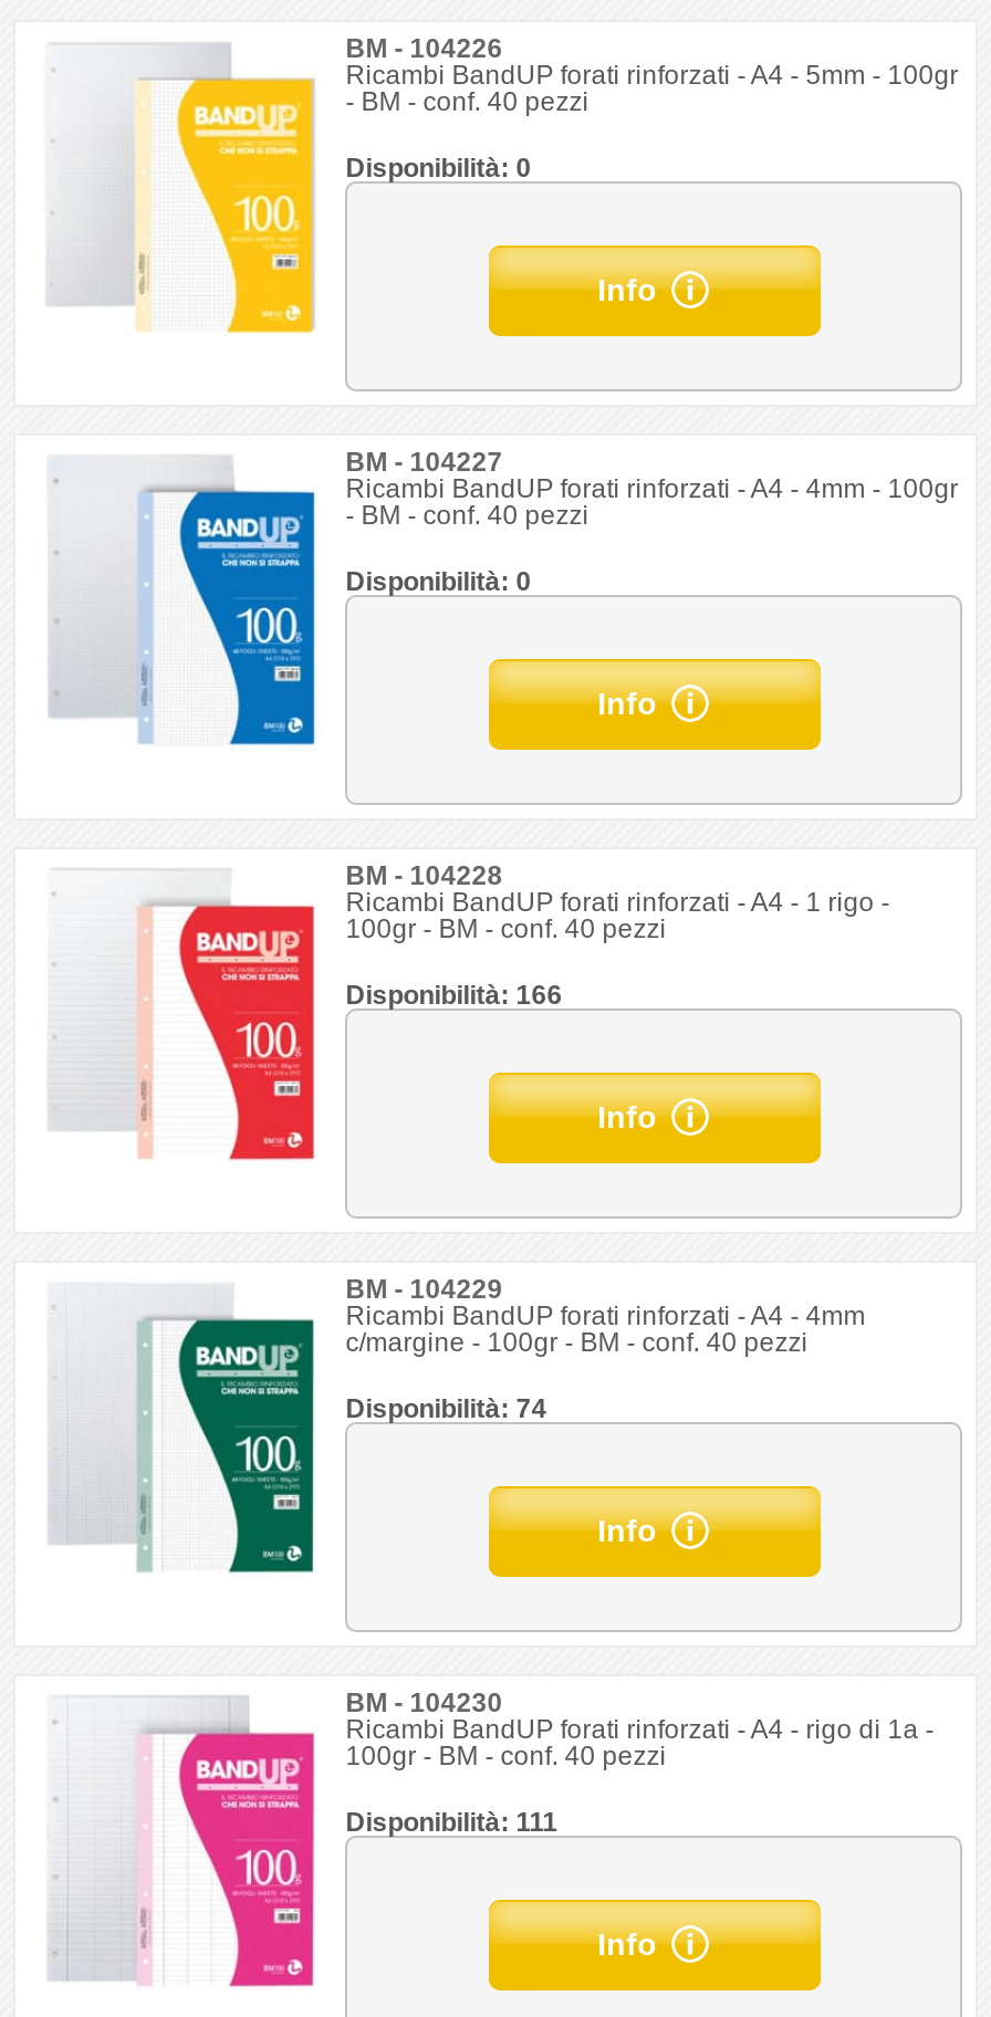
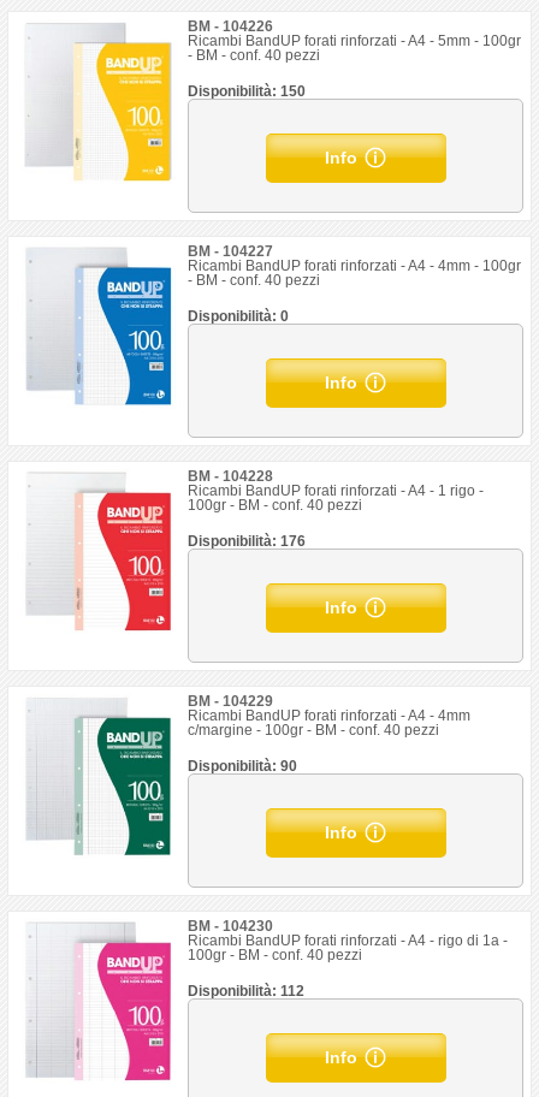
[346,153,531,184] Disponibilità: 0 -> [188,83,306,100] Disponibilità: 150
[346,980,562,1011] Disponibilità: 166 -> [188,533,306,550] Disponibilità: 176
[346,1393,547,1424] Disponibilità: 74 -> [188,758,297,775] Disponibilità: 90
[346,1807,558,1838] Disponibilità: 111 -> [188,983,305,1000] Disponibilità: 112

